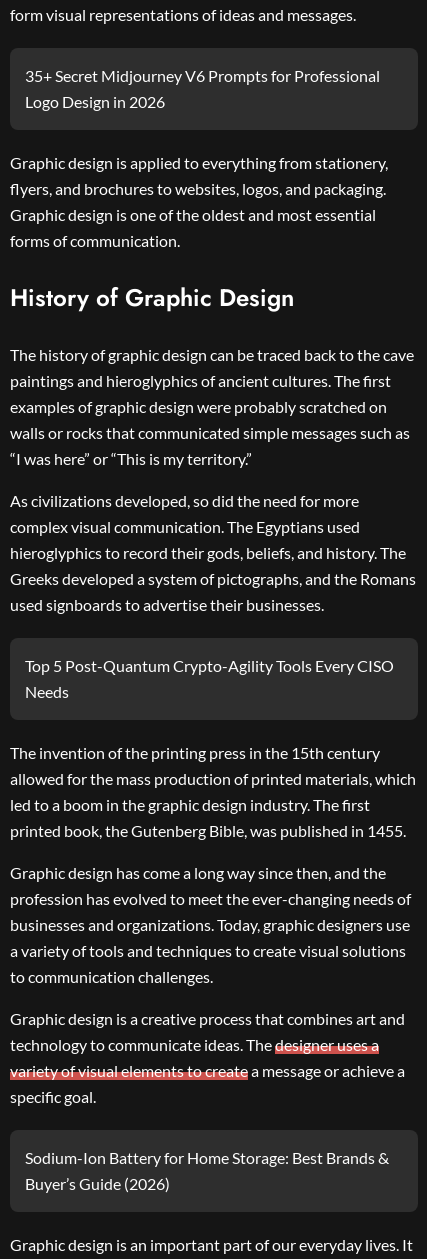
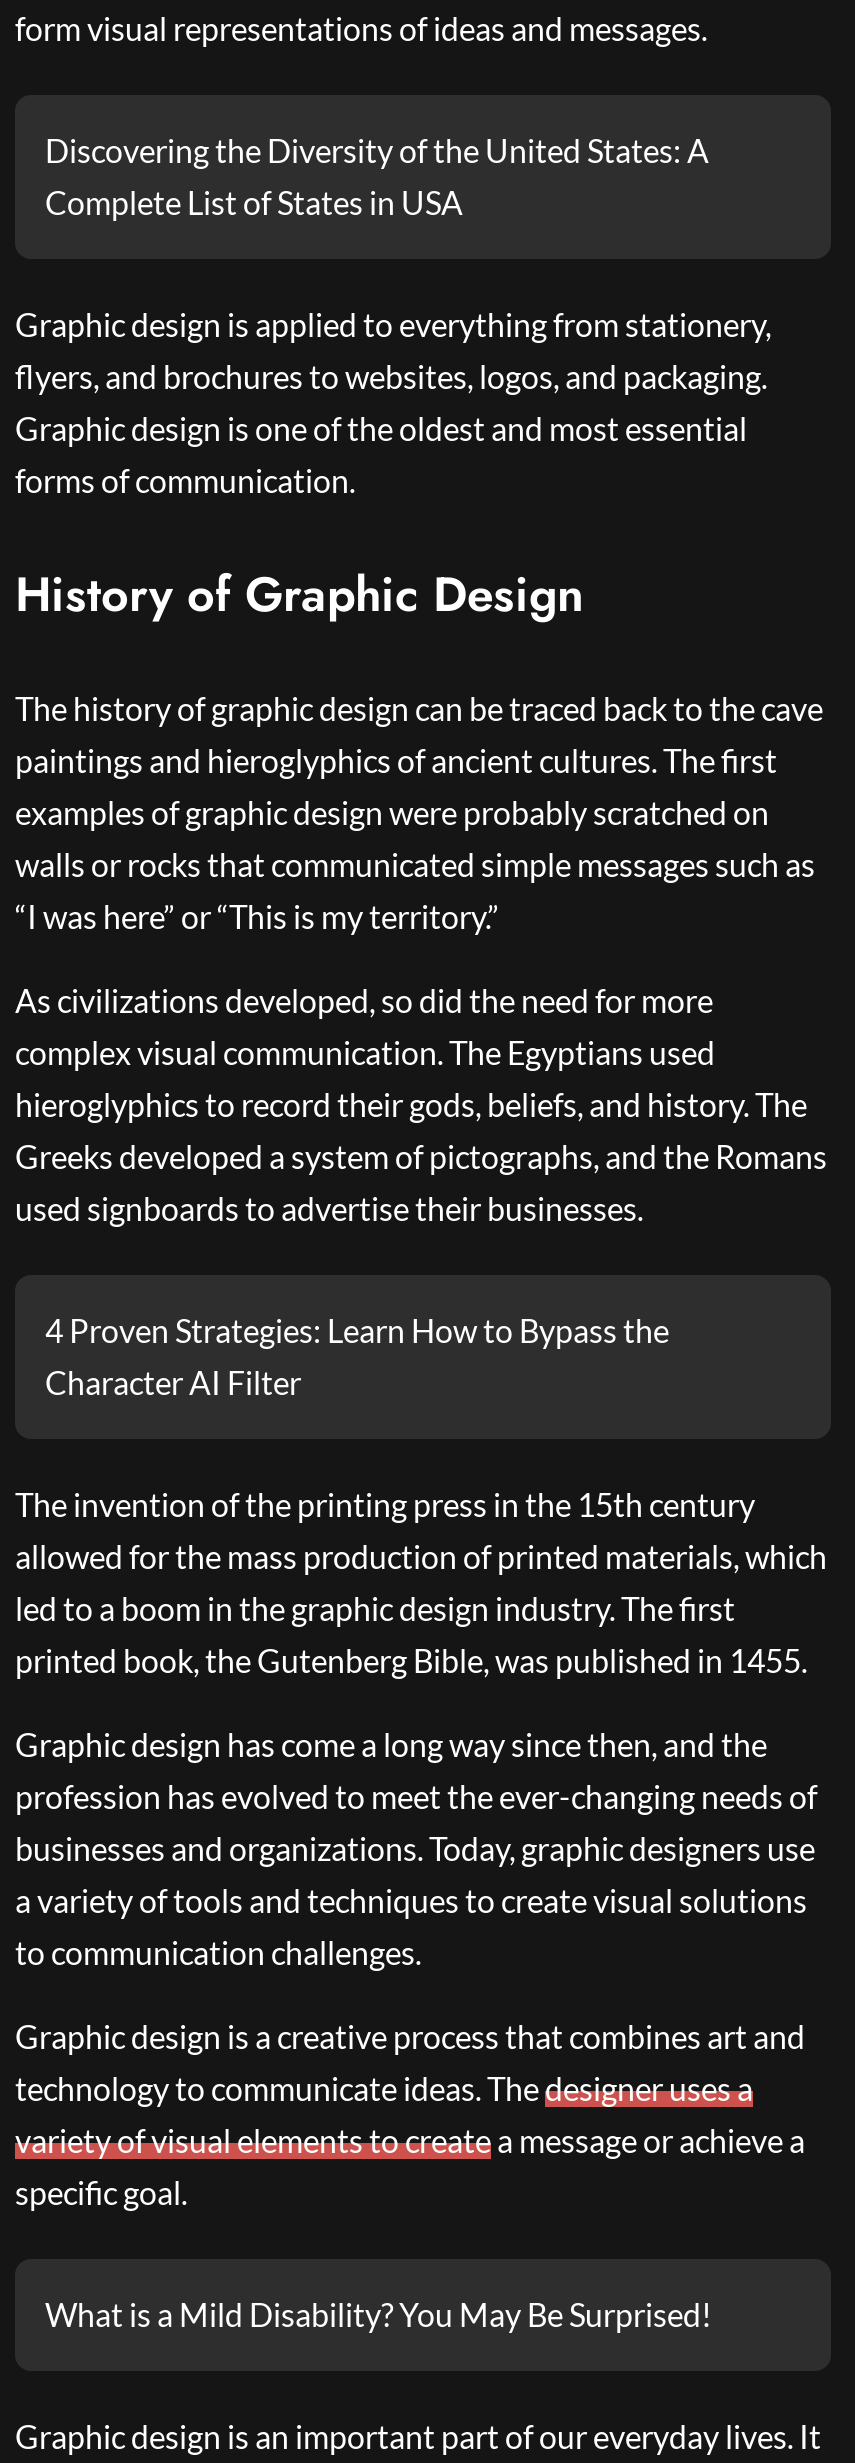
[25,66,380,111] 35+ Secret Midjourney V6 Prompts for Professional | Logo Design in 2026 -> [45,131,709,221] Discovering the Diversity of the United States: A | Complete List of States in USA
[25,656,394,701] Top 5 Post-Quantum Crypto-Agility Tools Every CISO | Needs -> [45,1311,669,1401] 4 Proven Strategies: Learn How to Bypass the | Character AI Filter
[25,1148,389,1193] Sodium-Ion Battery for Home Storage: Best Brands & | Buyer’s Guide (2026) -> [45,2295,711,2333] What is a Mild Disability? You May Be Surprised!

